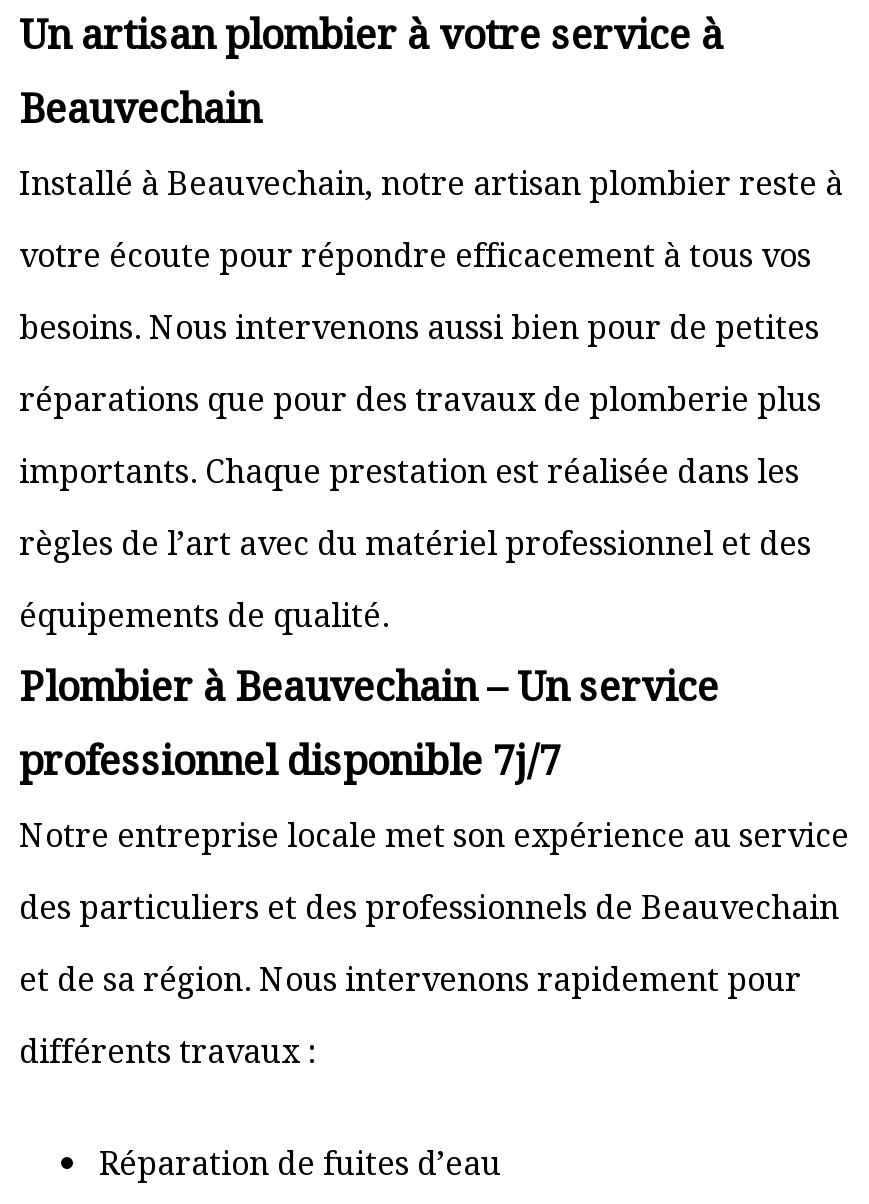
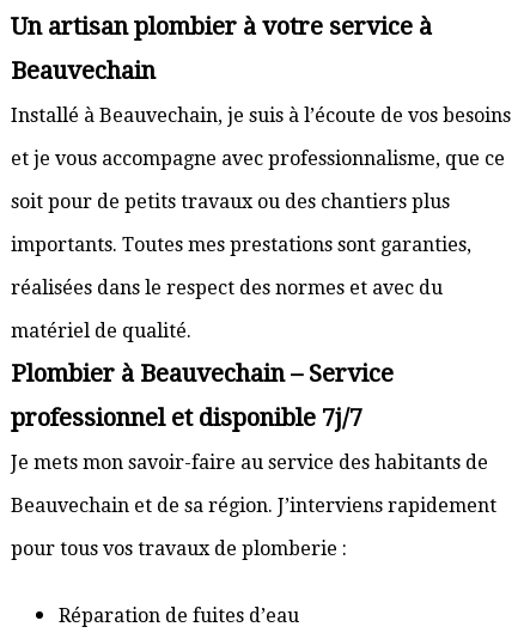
[19,165,849,1071] Installé à Beauvechain, notre artisan plombier reste à | votre écoute pour répondre efficacement à tous vos | besoins. Nous intervenons aussi bien pour de petites | réparations que pour des travaux de plomberie plus | importants. Chaque prestation est réalisée dans les | règles de l’art avec du matériel professionnel et des | équipements de qualité. | Plombier à Beauvechain – Un service | professionnel disponible 7j/7 | Notre entreprise locale met son expérience au service | des particuliers et des professionnels de Beauvechain | et de sa région. Nous intervenons rapidement pour | différents travaux : -> [11,104,511,560] Installé à Beauvechain, je suis à l’écoute de vos besoins | et je vous accompagne avec professionnalisme, que ce | soit pour de petits travaux ou des chantiers plus | importants. Toutes mes prestations sont garanties, | réalisées dans le respect des normes et avec du | matériel de qualité. | Plombier à Beauvechain – Service | professionnel et disponible 7j/7 | Je mets mon savoir-faire au service des habitants de | Beauvechain et de sa région. J’interviens rapidement | pour tous vos travaux de plomberie :

